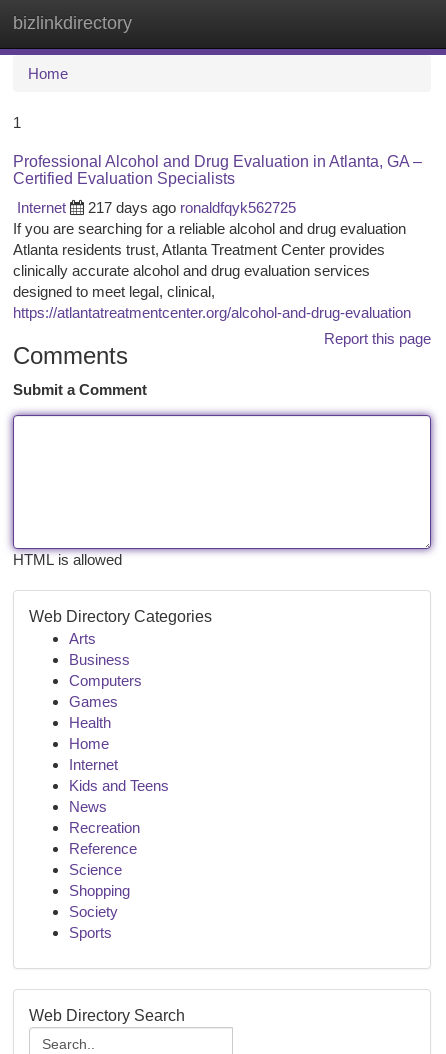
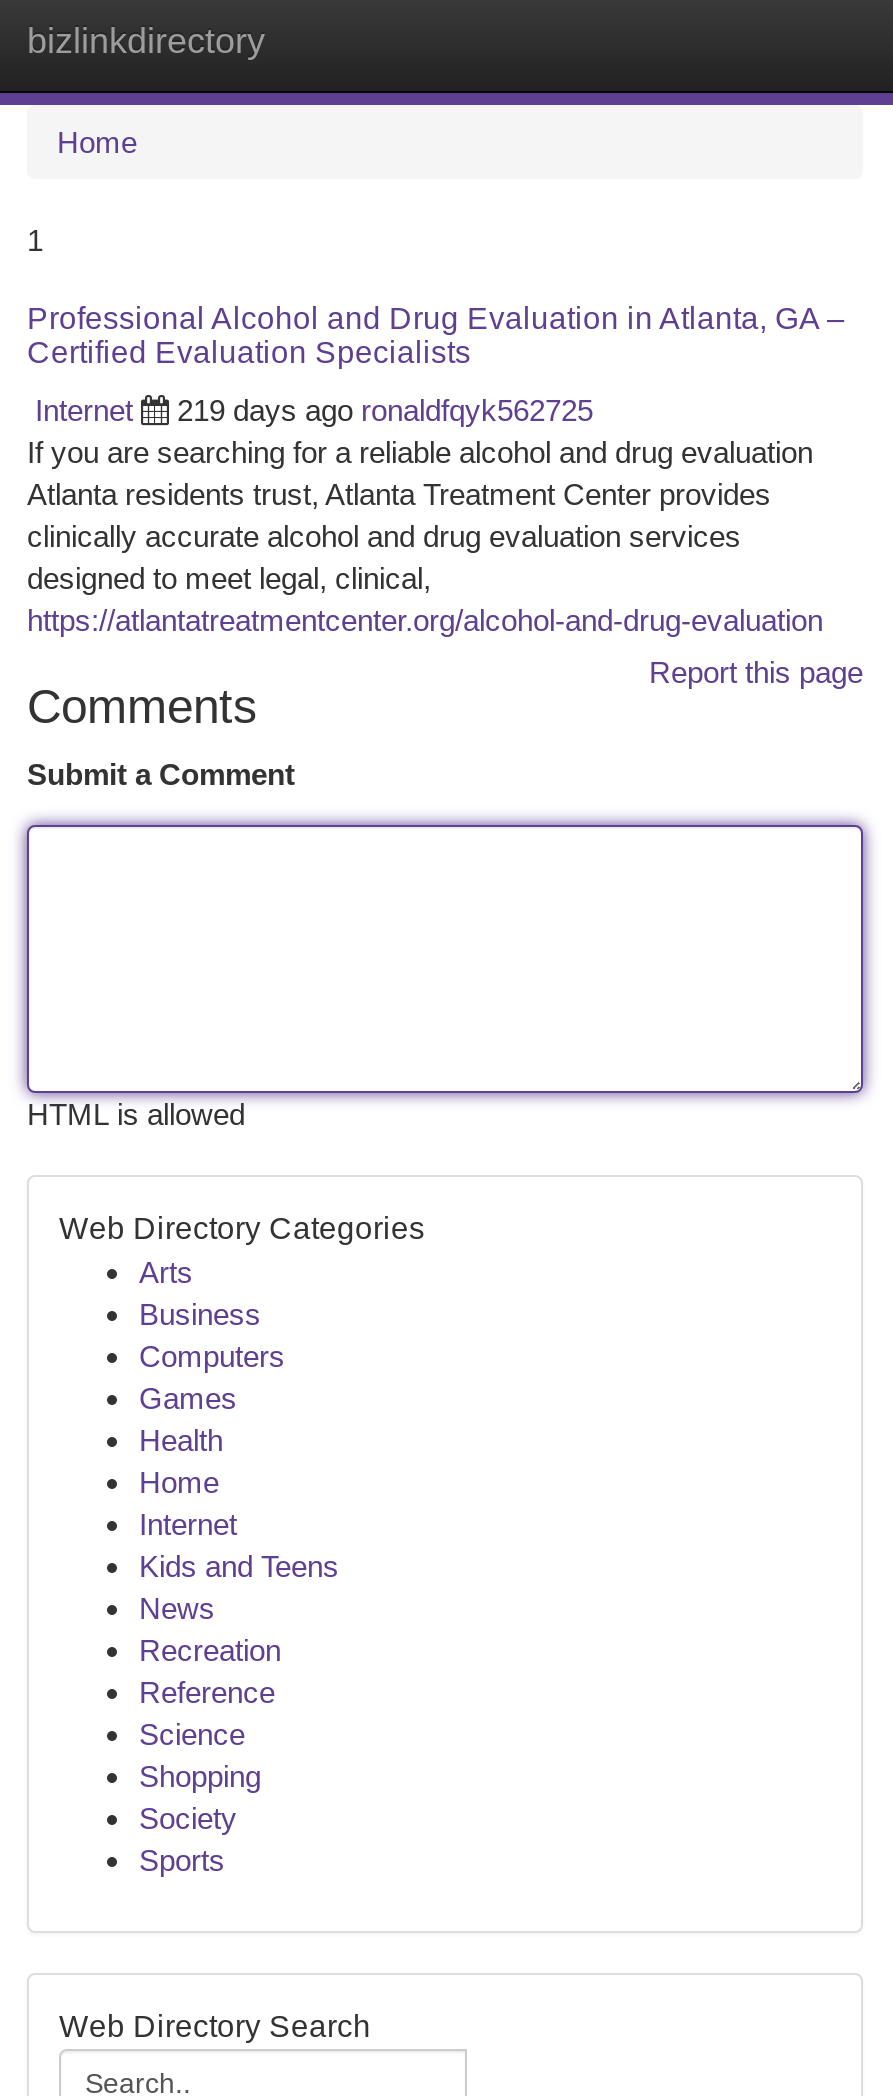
[88,199,296,216] 217 days ago ronaldfqyk562725 -> [177,393,593,427] 219 days ago ronaldfqyk562725

